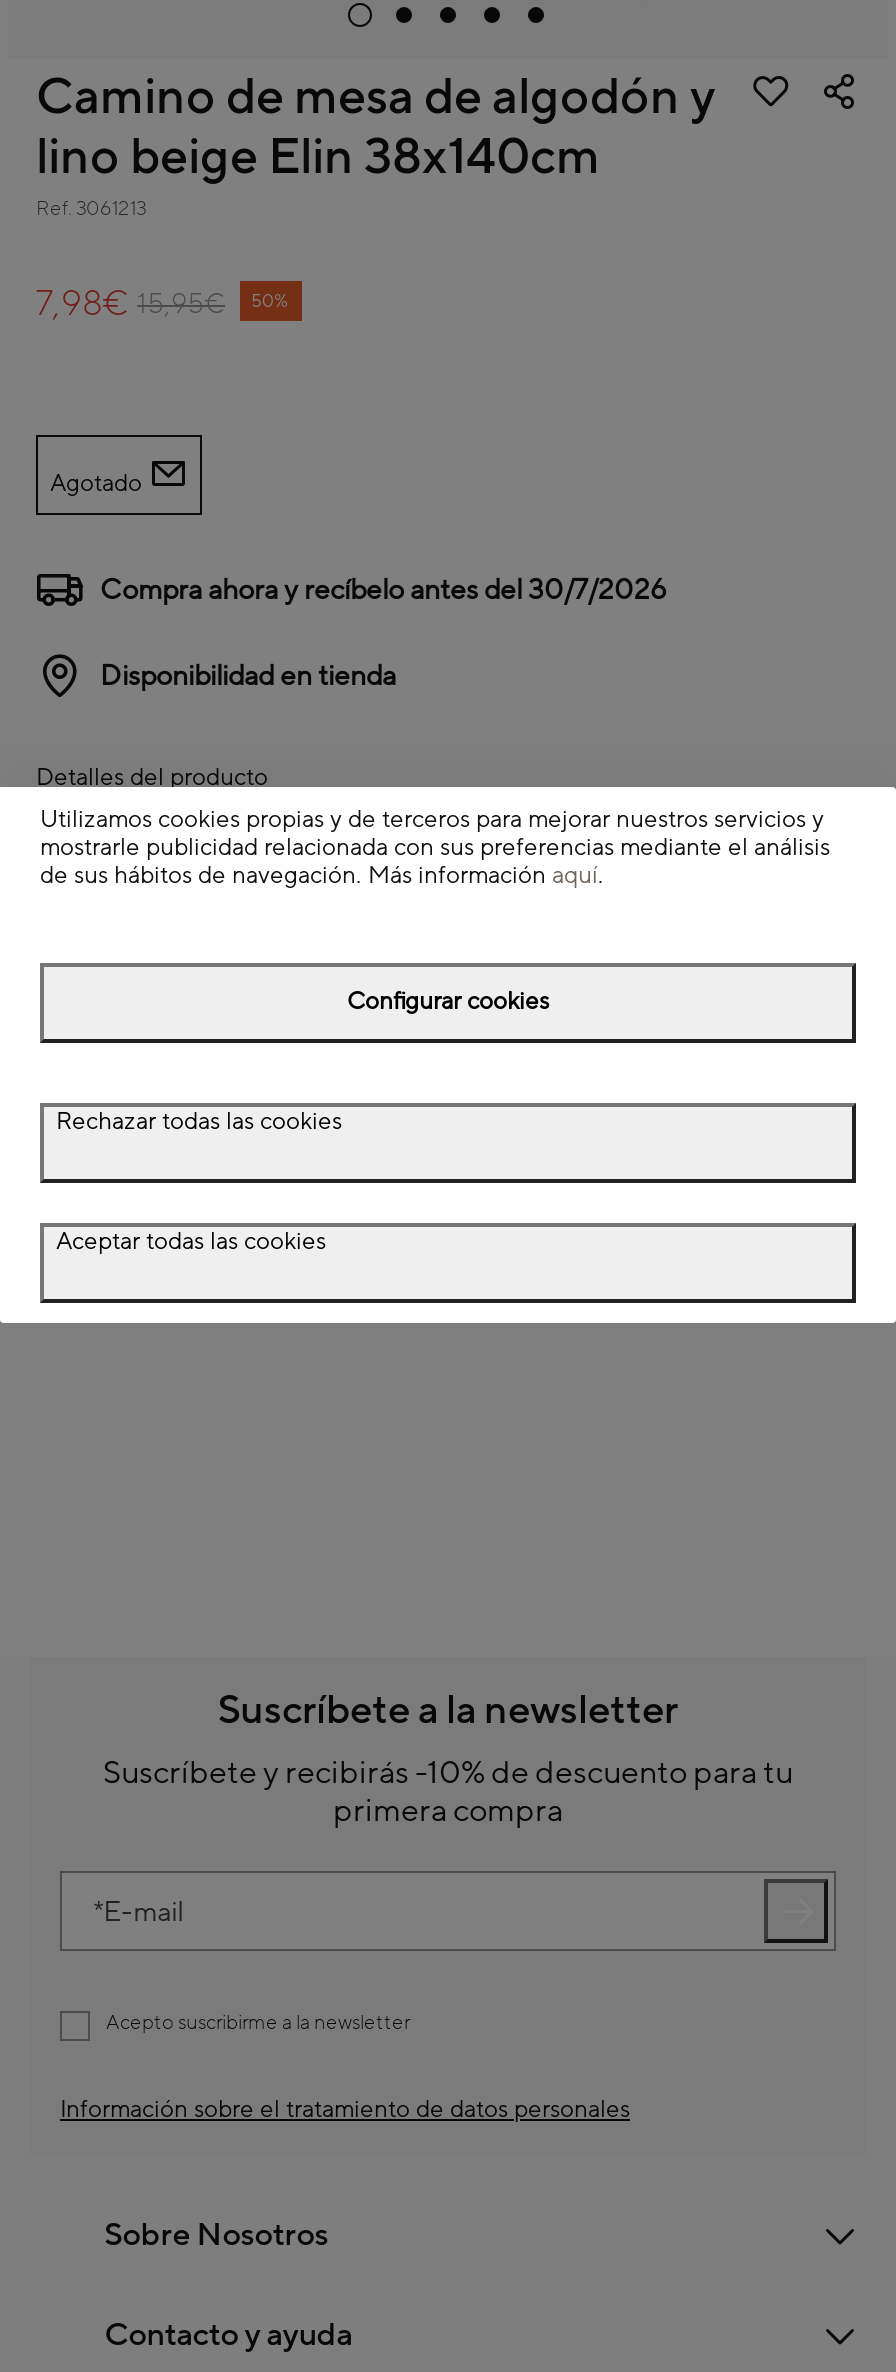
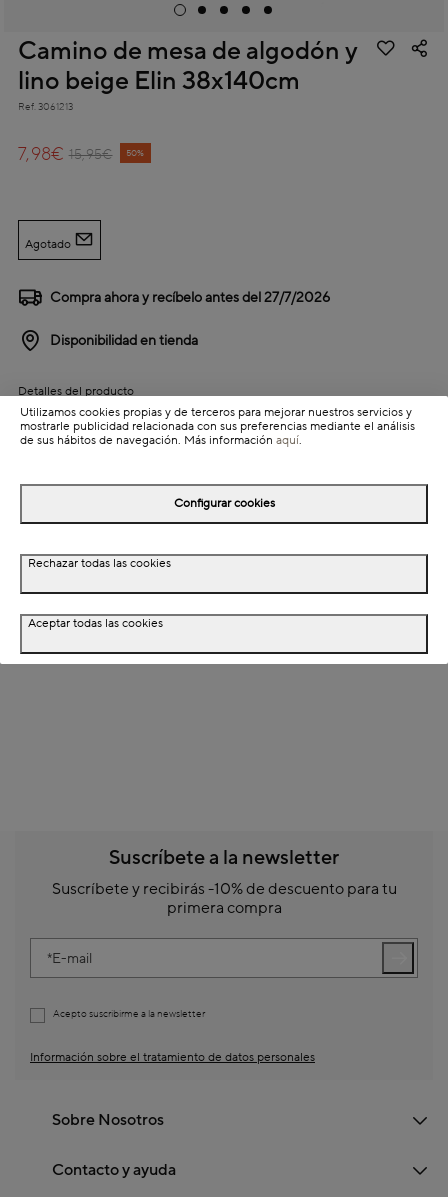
[100,573,672,609] Compra ahora y recíbelo antes del 30/7/2026 -> [50,289,333,307] Compra ahora y recíbelo antes del 27/7/2026

